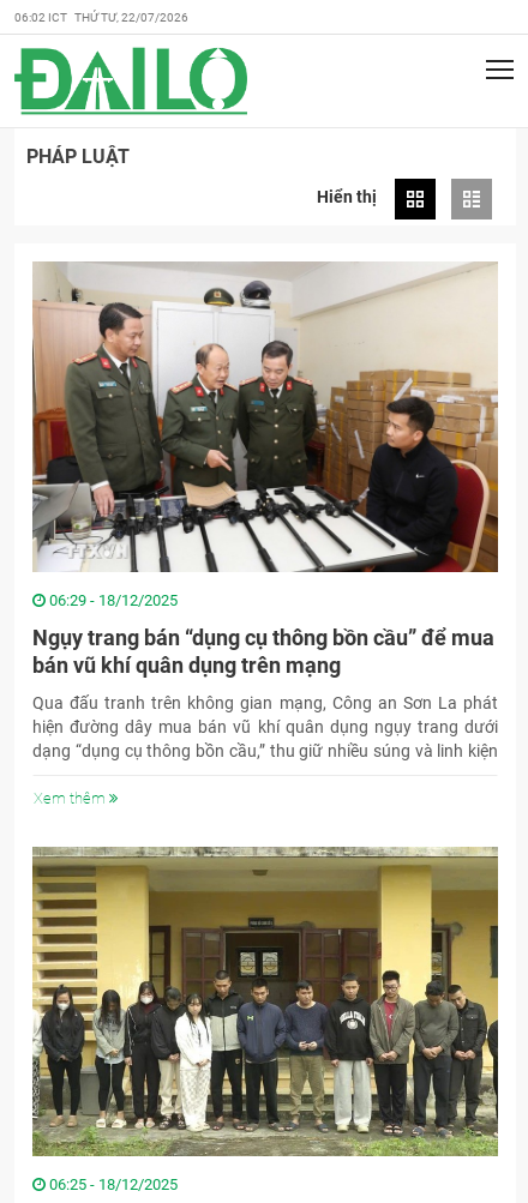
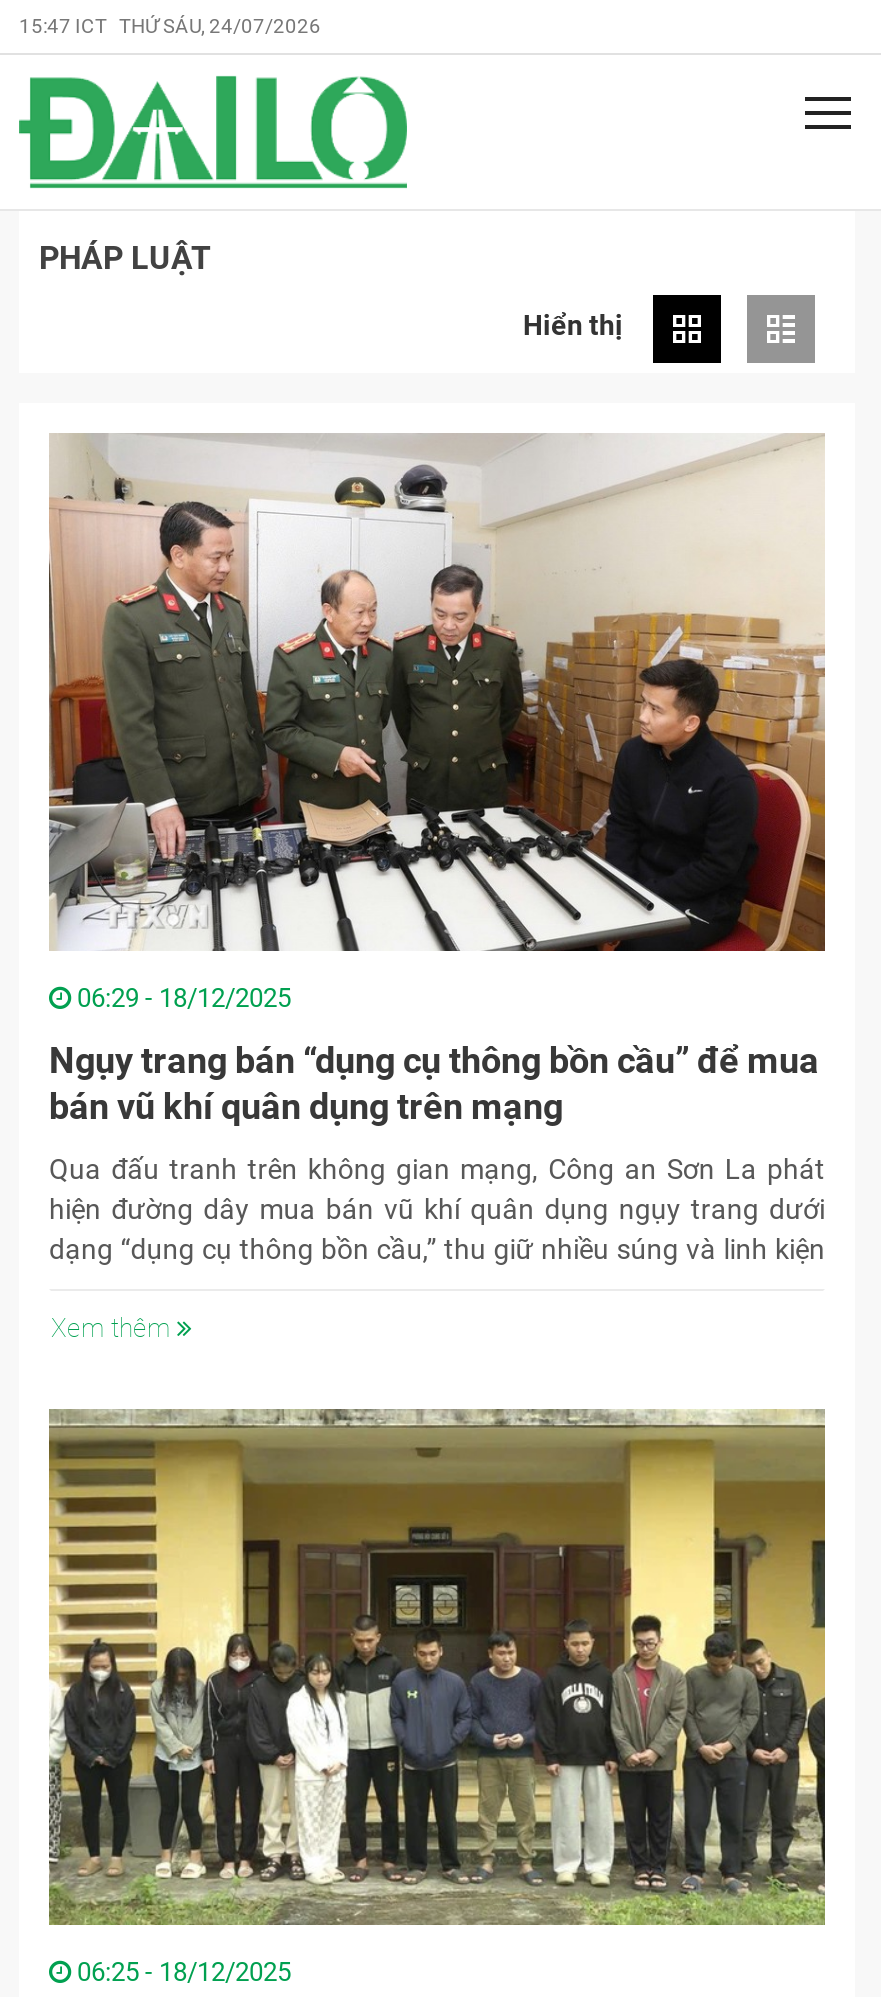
[14,11,188,24] 06:02 ICT THỨ TƯ, 22/07/2026 -> [19,15,321,37] 15:47 ICT THỨ SÁU, 24/07/2026

